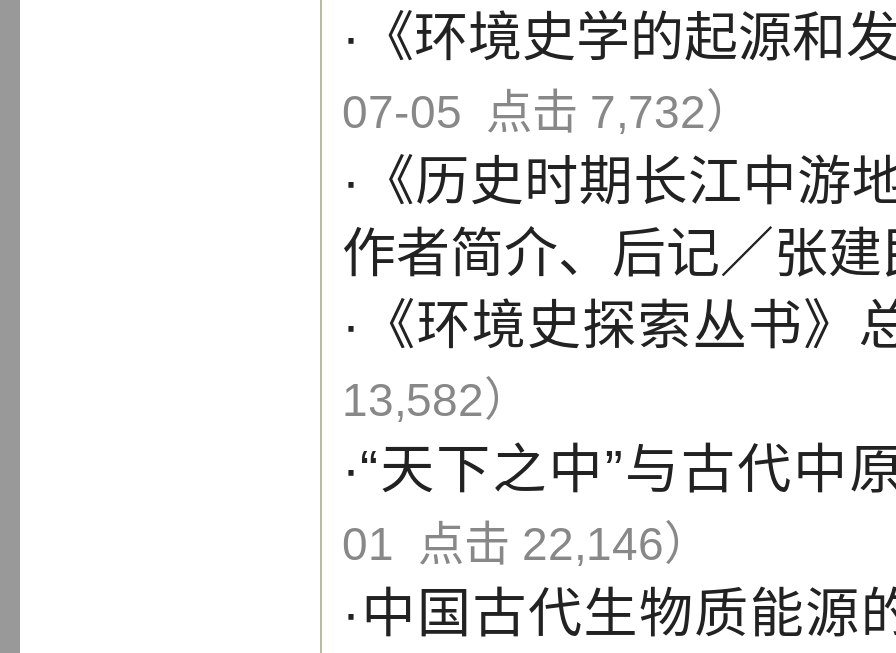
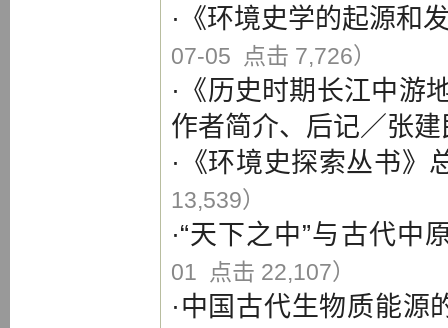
[342,86,752,138] 07-05 点击 7,732） -> [171,43,376,69] 07-05 点击 7,726）
[342,374,530,426] 13,582） -> [171,187,265,213] 13,539）
[342,518,710,570] 01 点击 22,146） -> [171,259,355,285] 01 点击 22,107）

